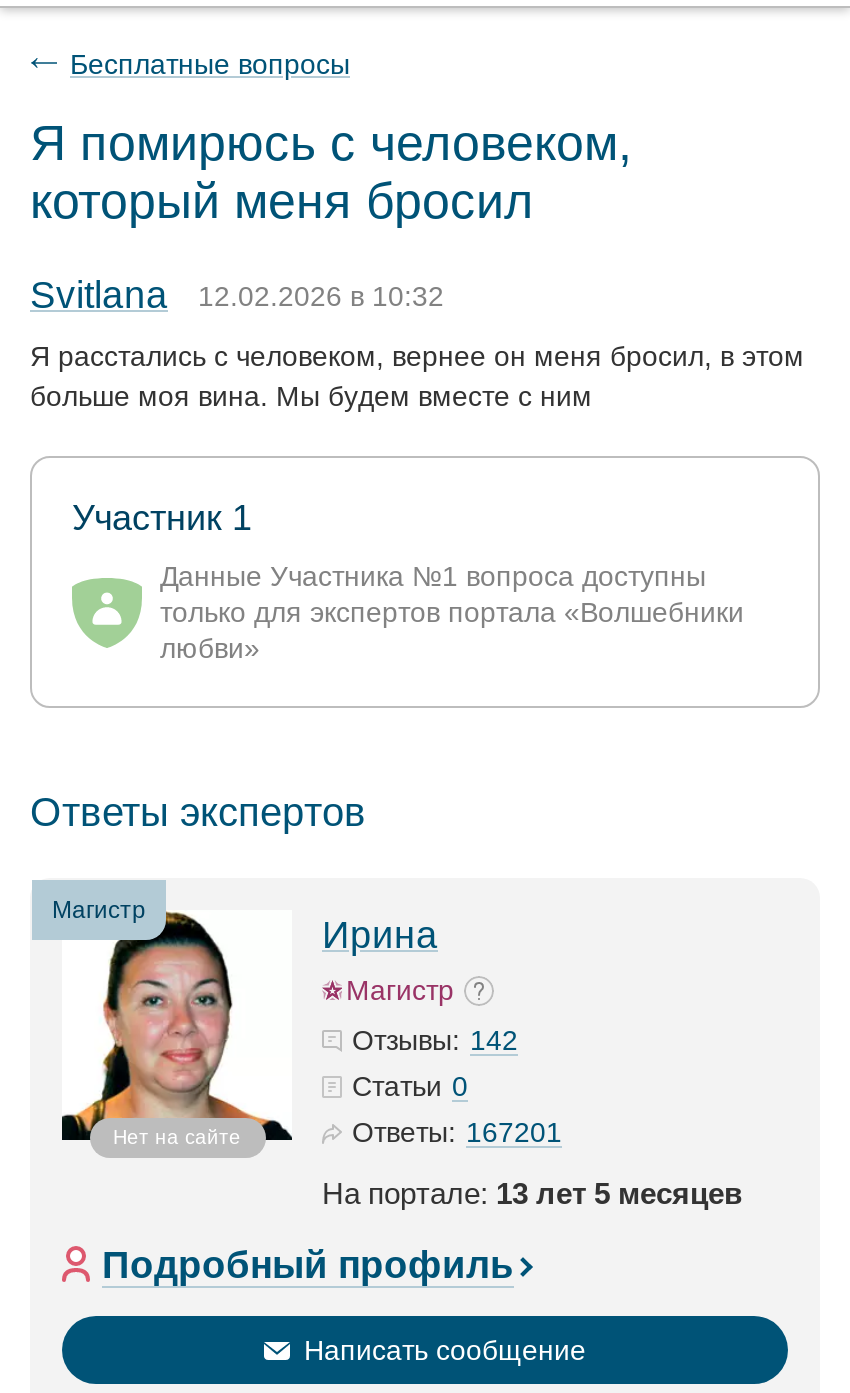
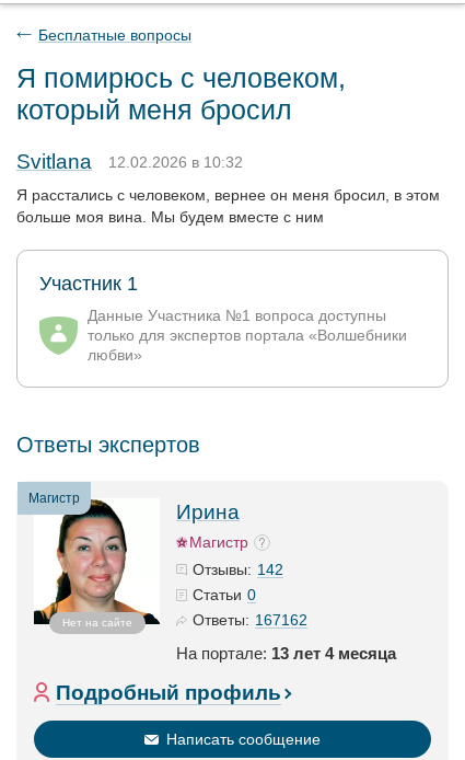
[352,1115,562,1148] Ответы: 167201 -> [193,611,307,629] Ответы: 167162
[322,1176,742,1210] На портале: 13 лет 5 месяцев -> [176,644,396,663] На портале: 13 лет 4 месяца

